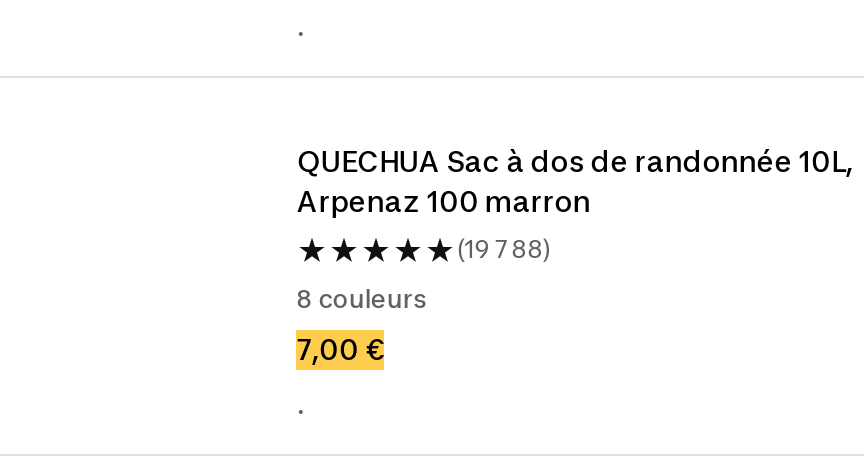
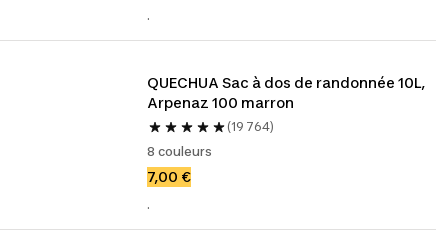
[457,234,551,264] (19 788) -> [227,119,274,134] (19 764)

